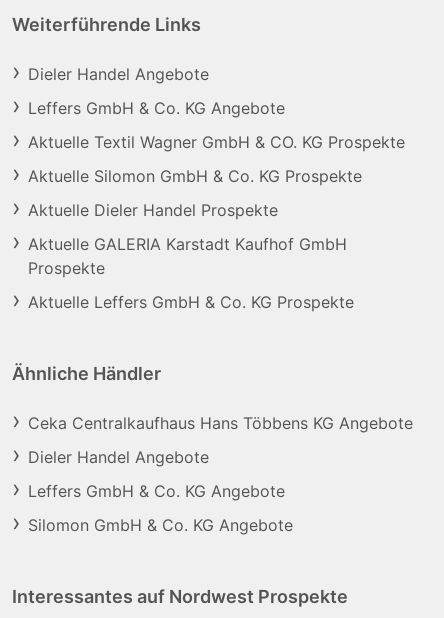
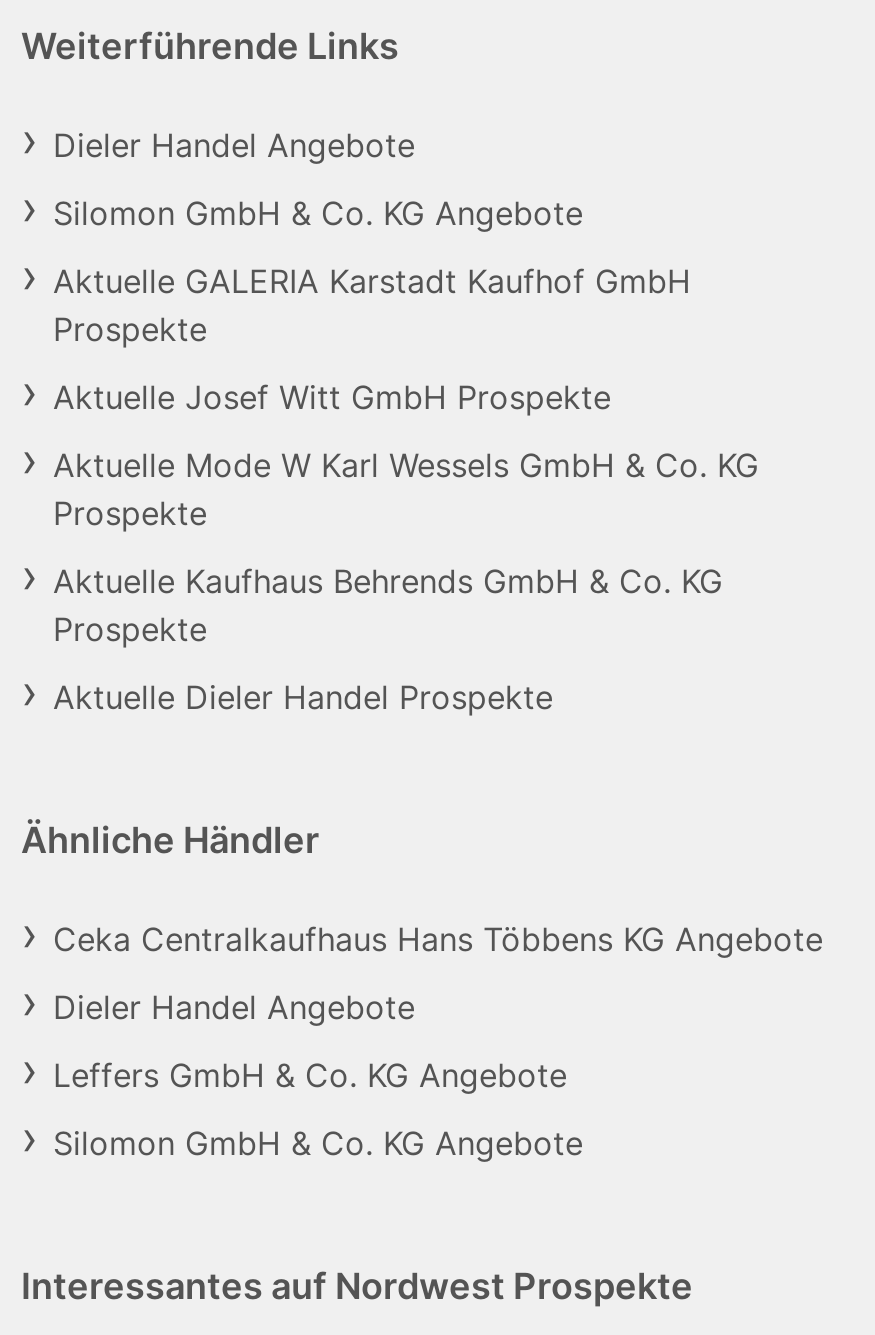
[28,98,405,186] Leffers GmbH & Co. KG Angebote | Aktuelle Textil Wagner GmbH & CO. KG Prospekte | Aktuelle Silomon GmbH & Co. KG Prospekte -> [53,193,583,233] Silomon GmbH & Co. KG Angebote
moved [28,200,278,220] -> [53,677,553,717]: Aktuelle Dieler Handel Prospekte
moved [28,234,347,278] -> [53,261,691,349]: Aktuelle GALERIA Karstadt Kaufhof GmbH | Prospekte
[28,292,354,312] Aktuelle Leffers GmbH & Co. KG Prospekte -> [53,377,759,649] Aktuelle Josef Witt GmbH Prospekte | Aktuelle Mode W Karl Wessels GmbH & Co. KG | Prospekte | Aktuelle Kaufhaus Behrends GmbH & Co. KG | Prospekte

